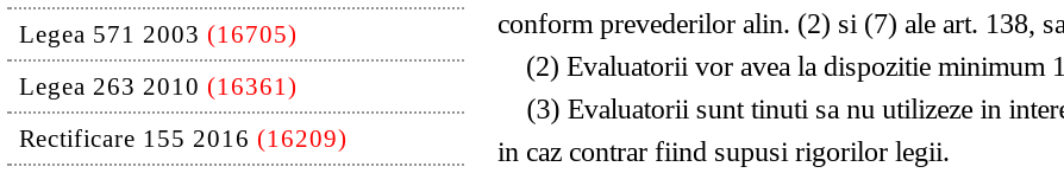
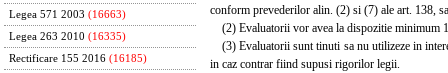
[19,21,298,47] Legea 571 2003 (16705) -> [9,9,126,20] Legea 571 2003 (16663)
[19,73,298,100] Legea 263 2010 (16361) -> [9,31,126,42] Legea 263 2010 (16335)
[19,126,348,152] Rectificare 155 2016 (16209) -> [9,53,147,64] Rectificare 155 2016 (16185)

